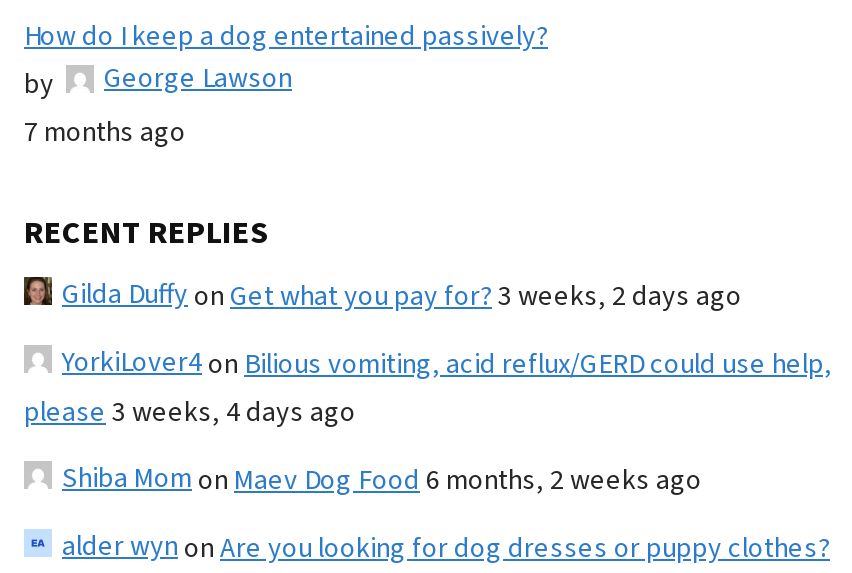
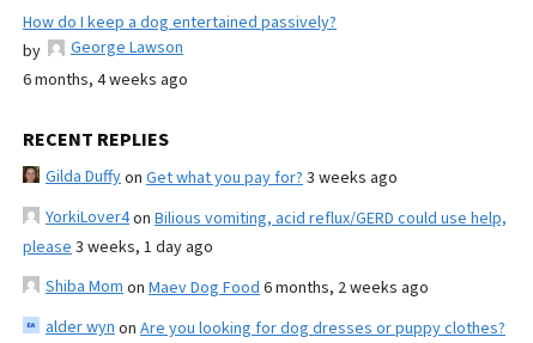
[24,112,186,152] 7 months ago -> [23,68,188,92] 6 months, 4 weeks ago
[62,274,742,316] Gilda Duffyon Get what you pay for? 3 weeks, 2 days ago -> [46,165,398,190] Gilda Duffyon Get what you pay for? 3 weeks ago
[24,392,356,432] please 3 weeks, 4 days ago -> [23,235,213,259] please 3 weeks, 1 day ago

